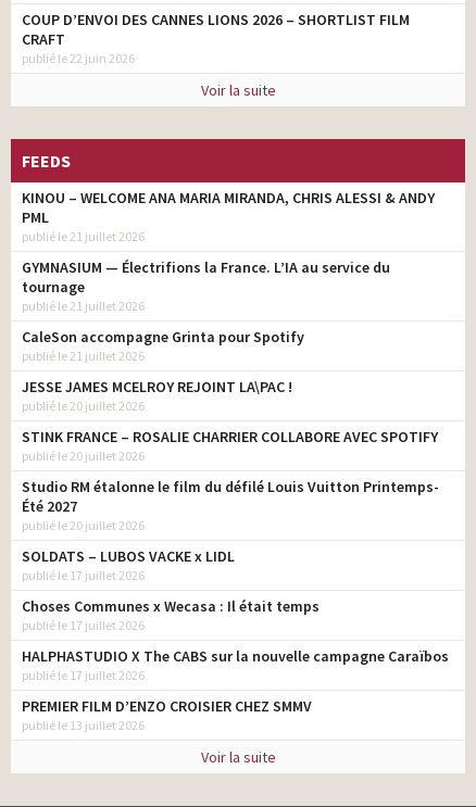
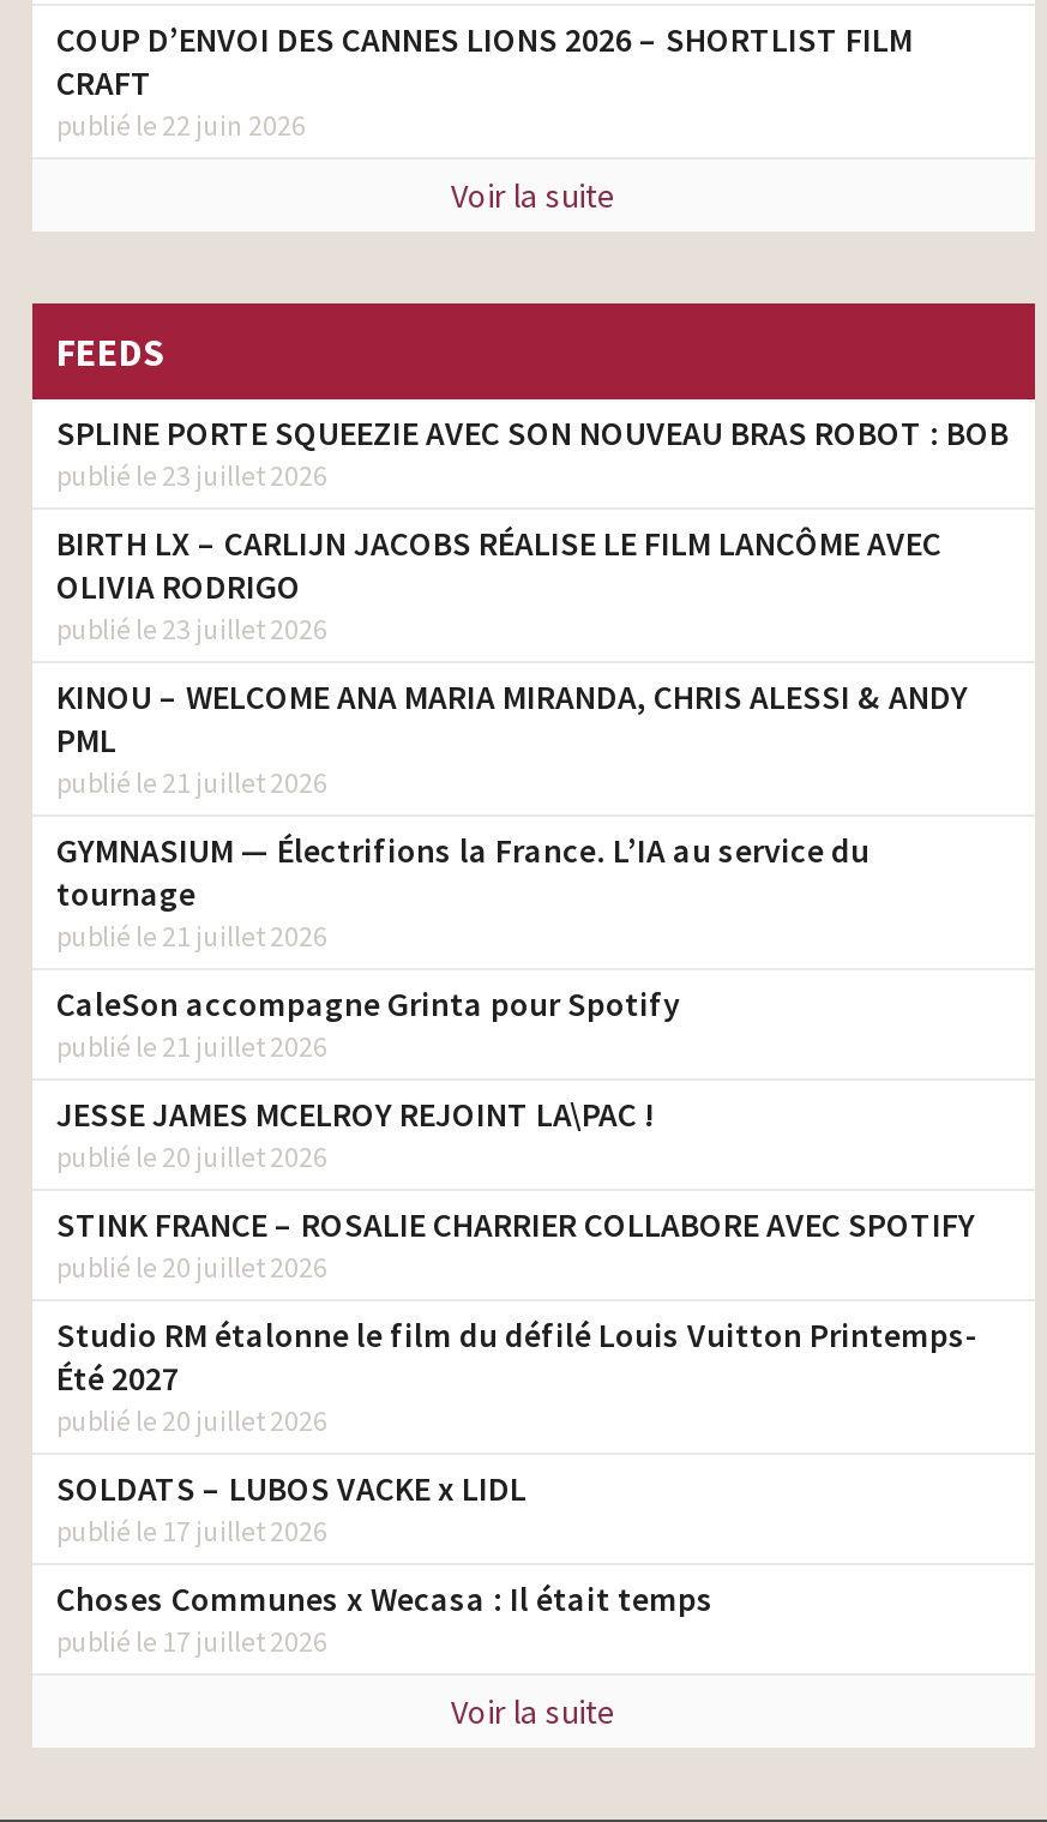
none -> [56,411,1009,646] SPLINE PORTE SQUEEZIE AVEC SON NOUVEAU BRAS ROBOT : BOB | publié le 23 juillet 2026 | BIRTH LX – CARLIJN JACOBS RÉALISE LE FILM LANCÔME AVEC | OLIVIA RODRIGO | publié le 23 juillet 2026
moved [22,188,439,633] -> [56,675,977,1659]: KINOU – WELCOME ANA MARIA MIRANDA, CHRIS ALESSI & ANDY | PML | publié le 21 juillet 2026 | ... | Choses Communes x Wecasa : Il était temps | publié le 17 juillet 2026
[22,646,449,733] HALPHASTUDIO X The CABS sur la nouvelle campagne Caraïbos | publié le 17 juillet 2026 | PREMIER FILM D’ENZO CROISIER CHEZ SMMV | publié le 13 juillet 2026 -> none

